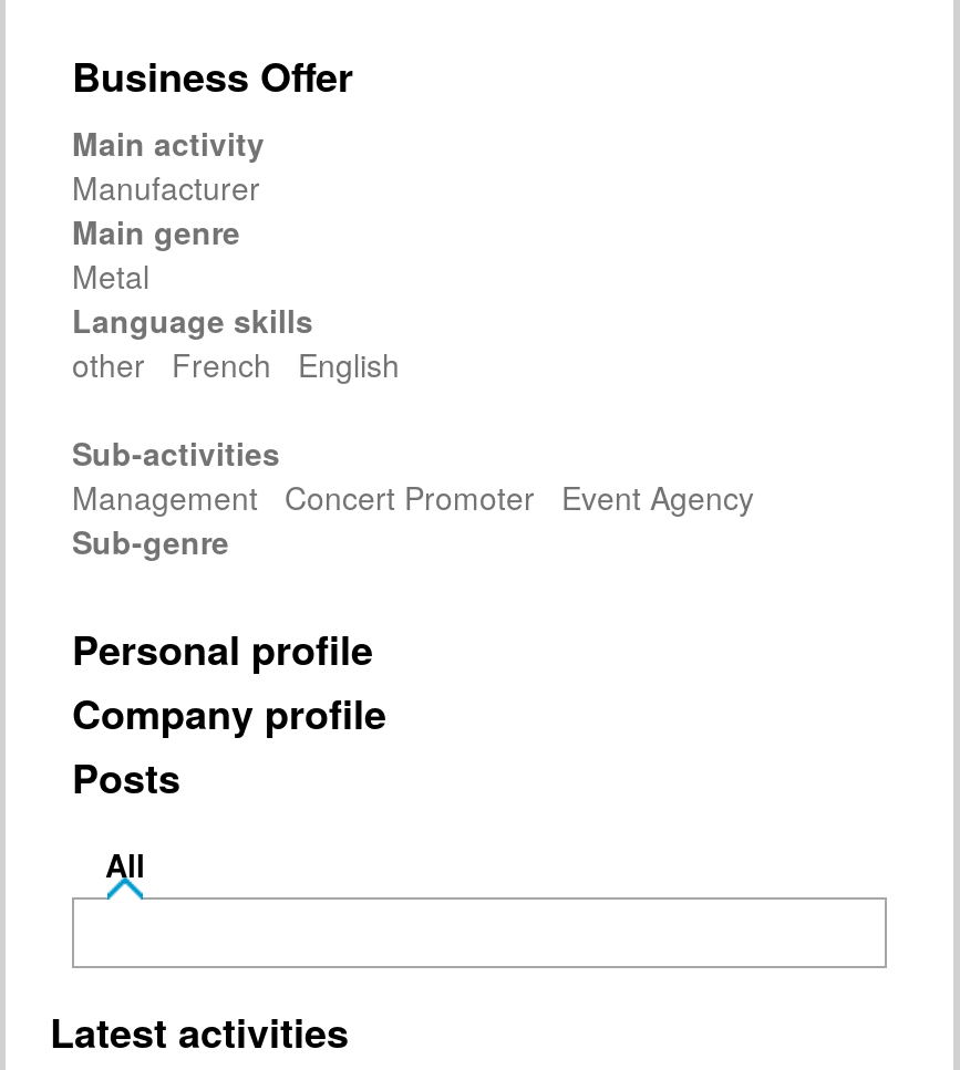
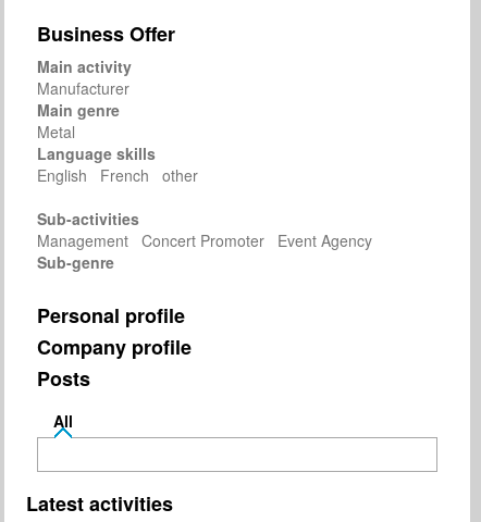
[72,342,417,386] other French English -> [37,164,207,186] English French other

